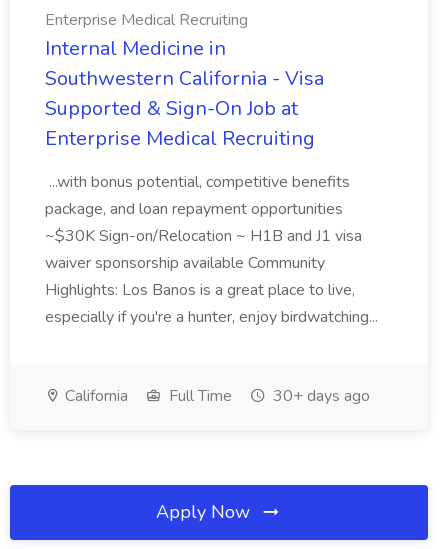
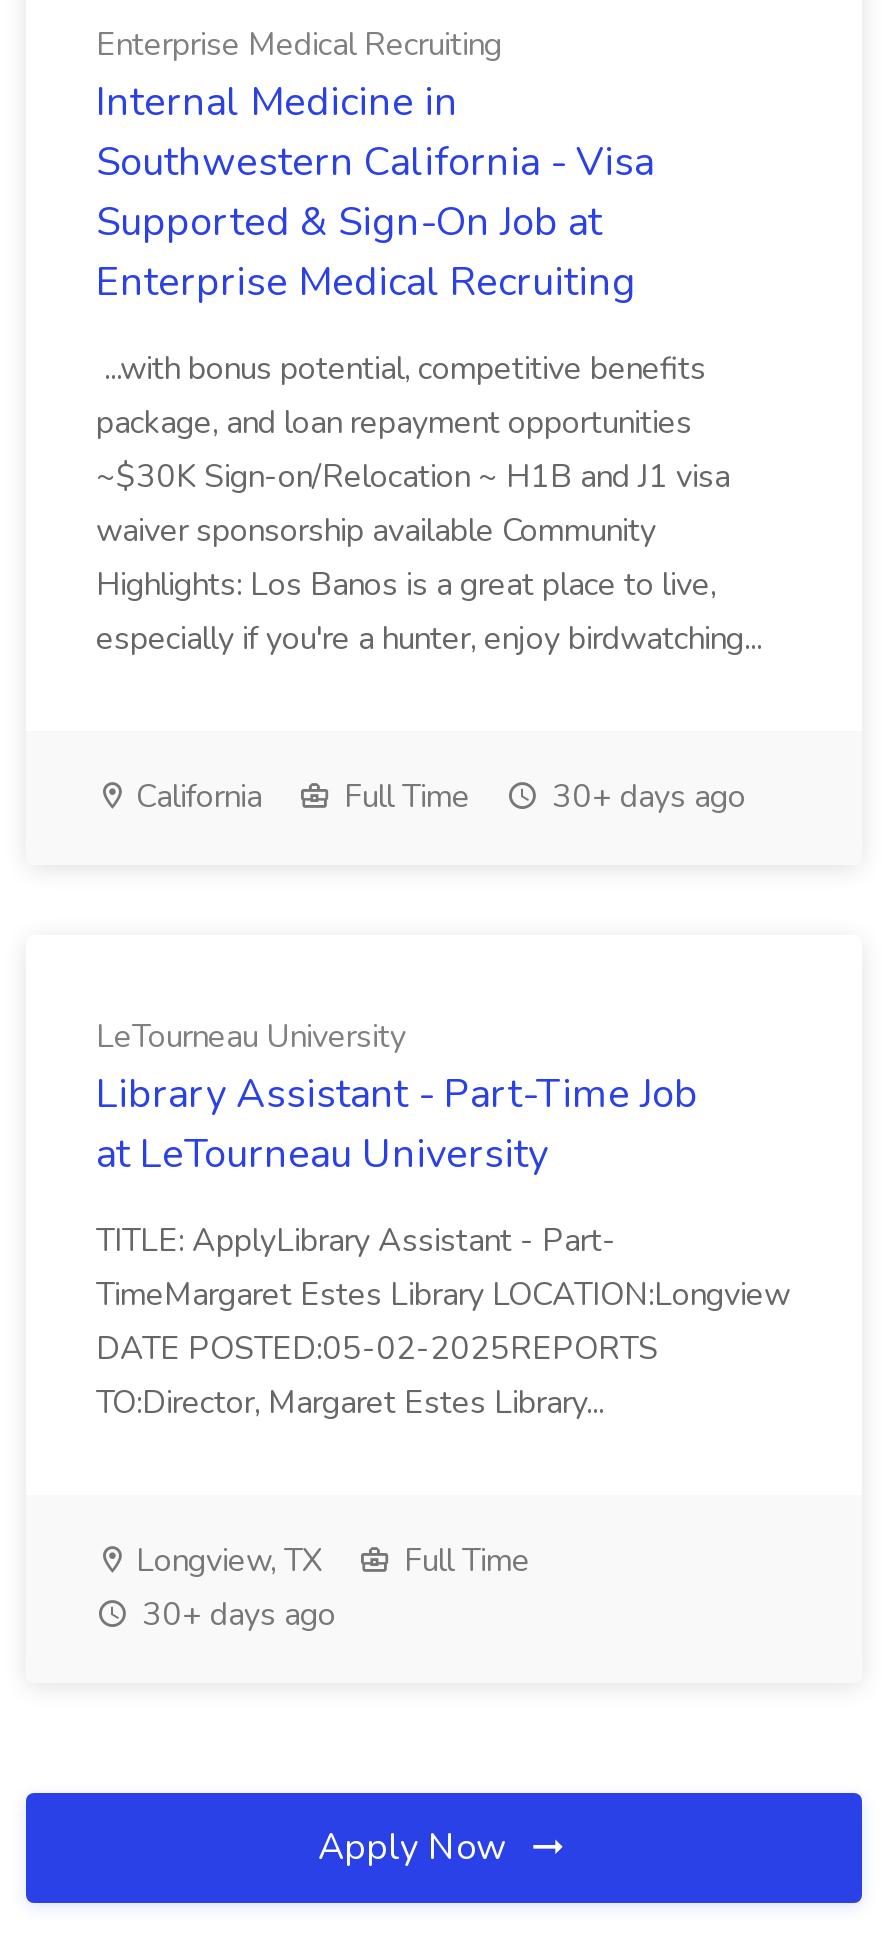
none -> [96,1015,790,1425] LeTourneau University | Library Assistant - Part-Time Job | at LeTourneau University | TITLE: ApplyLibrary Assistant - Part- | TimeMargaret Estes Library LOCATION:Longview | DATE POSTED:05-02-2025REPORTS | TO:Director, Margaret Estes Library...
none -> [128,1539,530,1637] Longview, TX | Full Time | 30+ days ago

